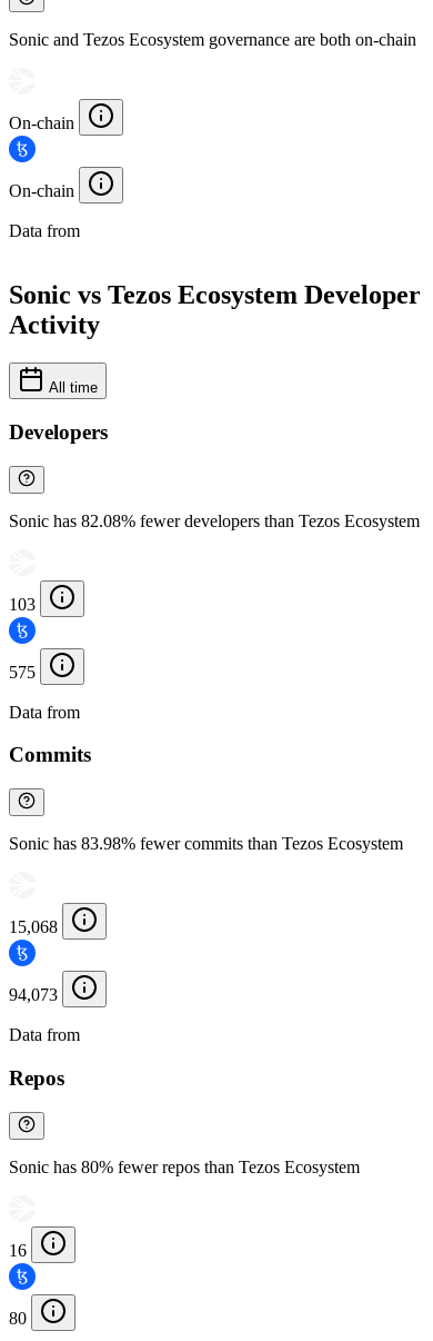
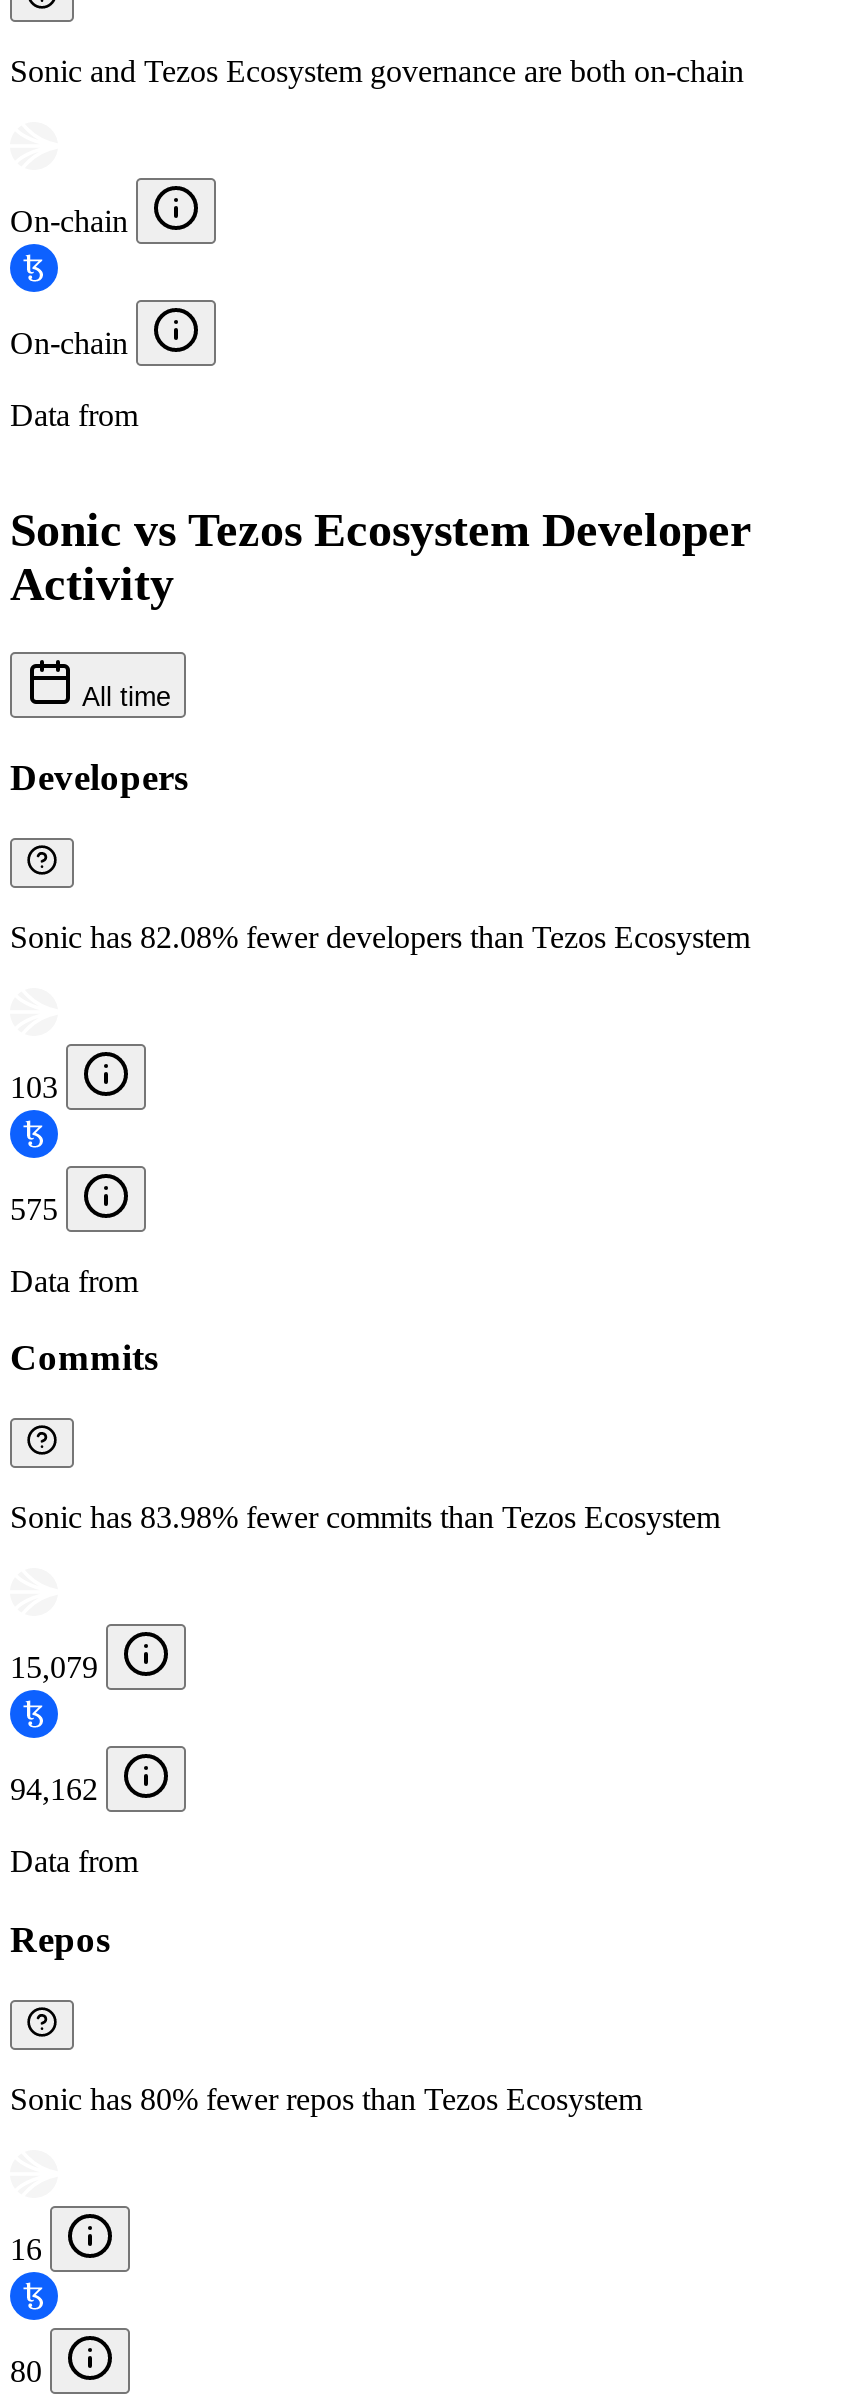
[9,918,58,936] 15,068 -> [10,1650,98,1684] 15,079
[9,985,58,1004] 94,073 -> [10,1772,98,1806] 94,162

